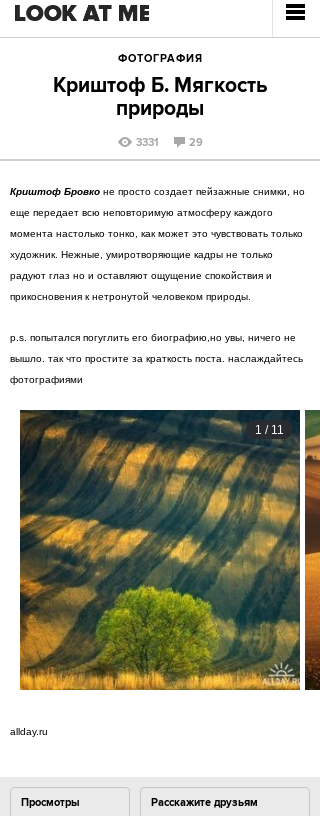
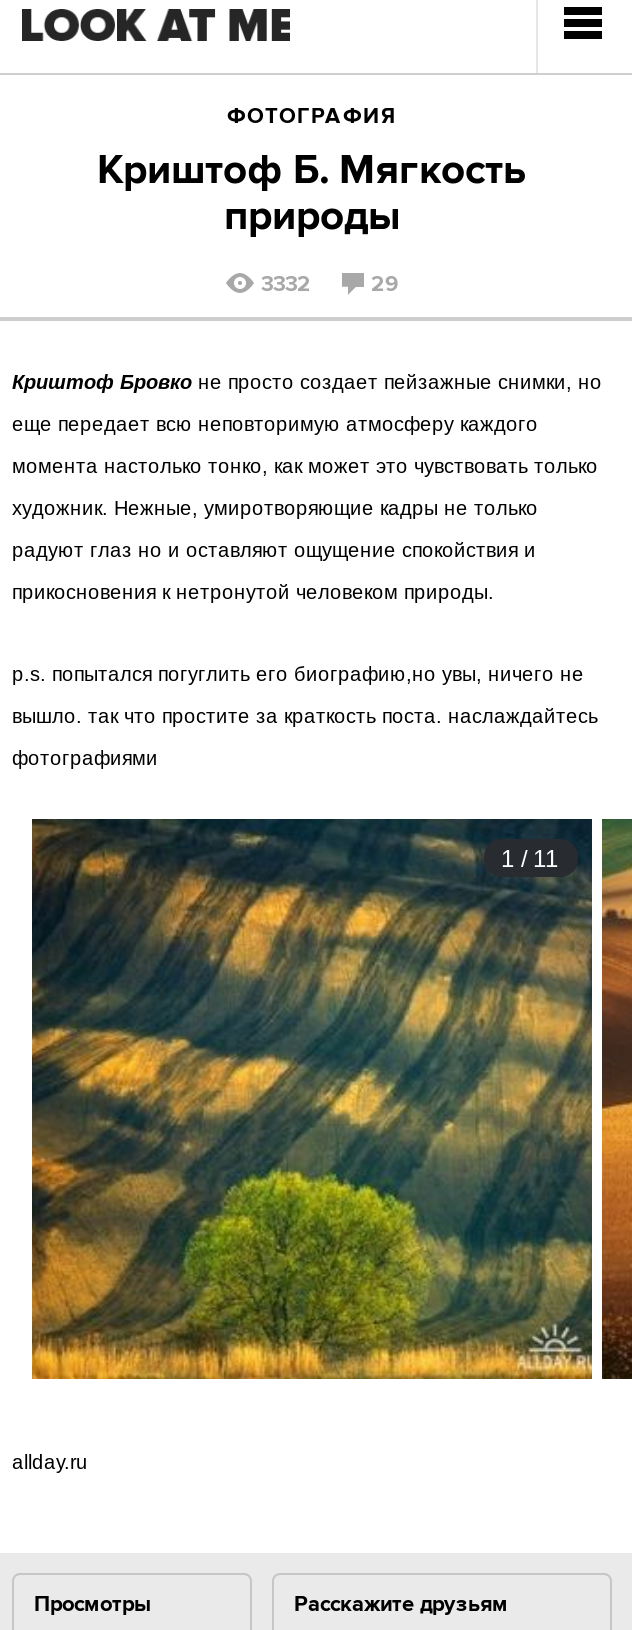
[135,136,158,150] 3331 -> [261,271,311,299] 3332

